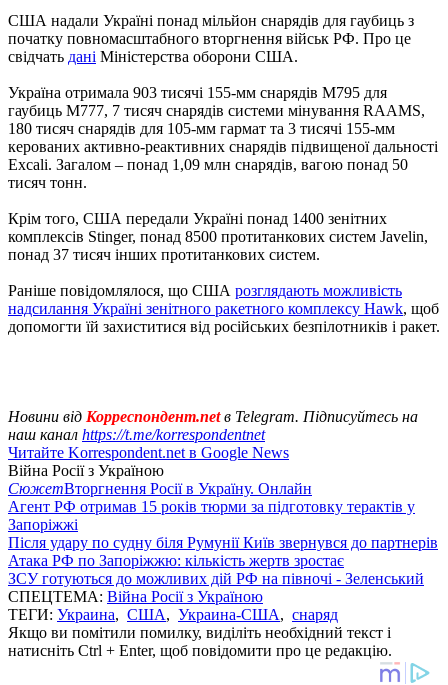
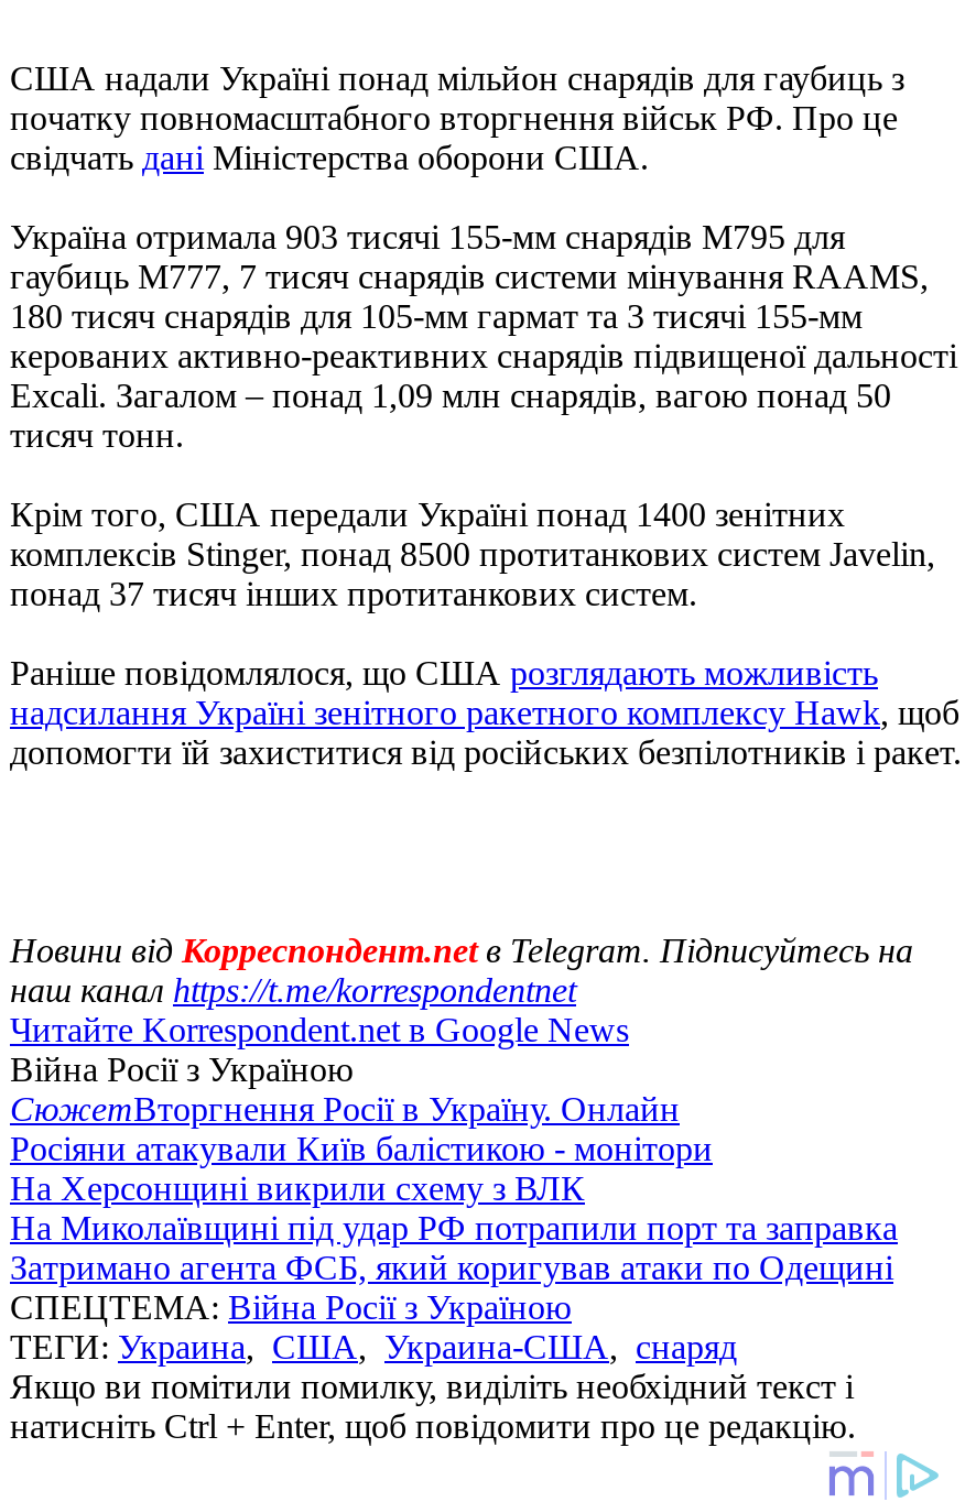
[8,498,438,587] Агент РФ отримав 15 років тюрми за підготовку терактів у | Запоріжжі | Після удару по судну біля Румунії Київ звернувся до партнерів | Атака РФ по Запоріжжю: кількість жертв зростає | ЗСУ готуються до можливих дій РФ на півночі - Зеленський -> [10,1129,898,1286] Росіяни атакували Київ балістикою - монітори | На Херсонщині викрили схему з ВЛК | На Миколаївщині під удар РФ потрапили порт та заправка | Затримано агента ФСБ, який коригував атаки по Одещині

